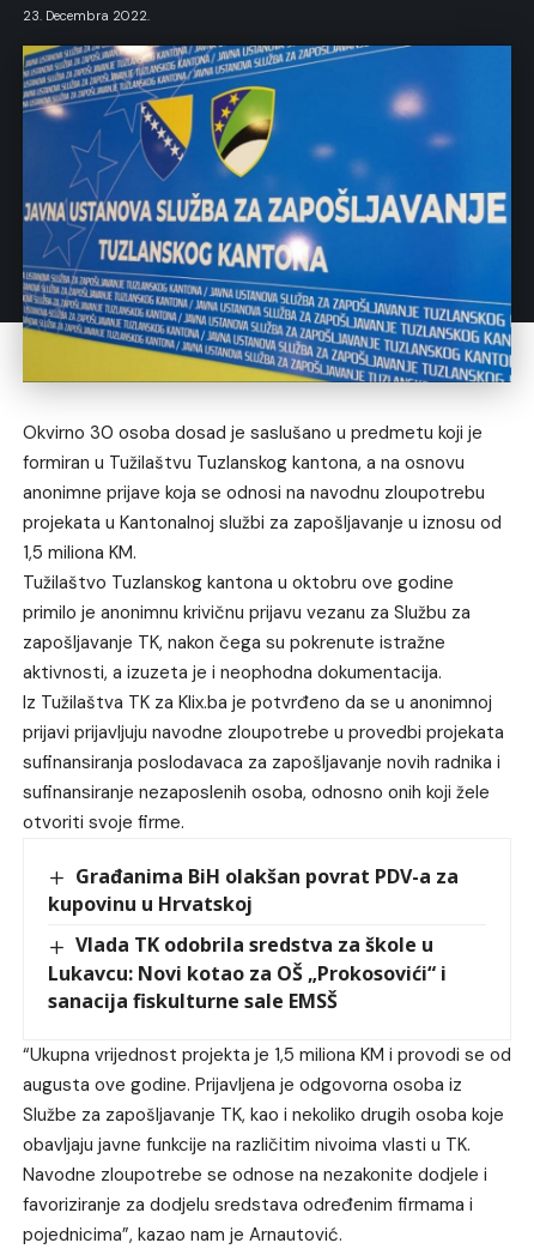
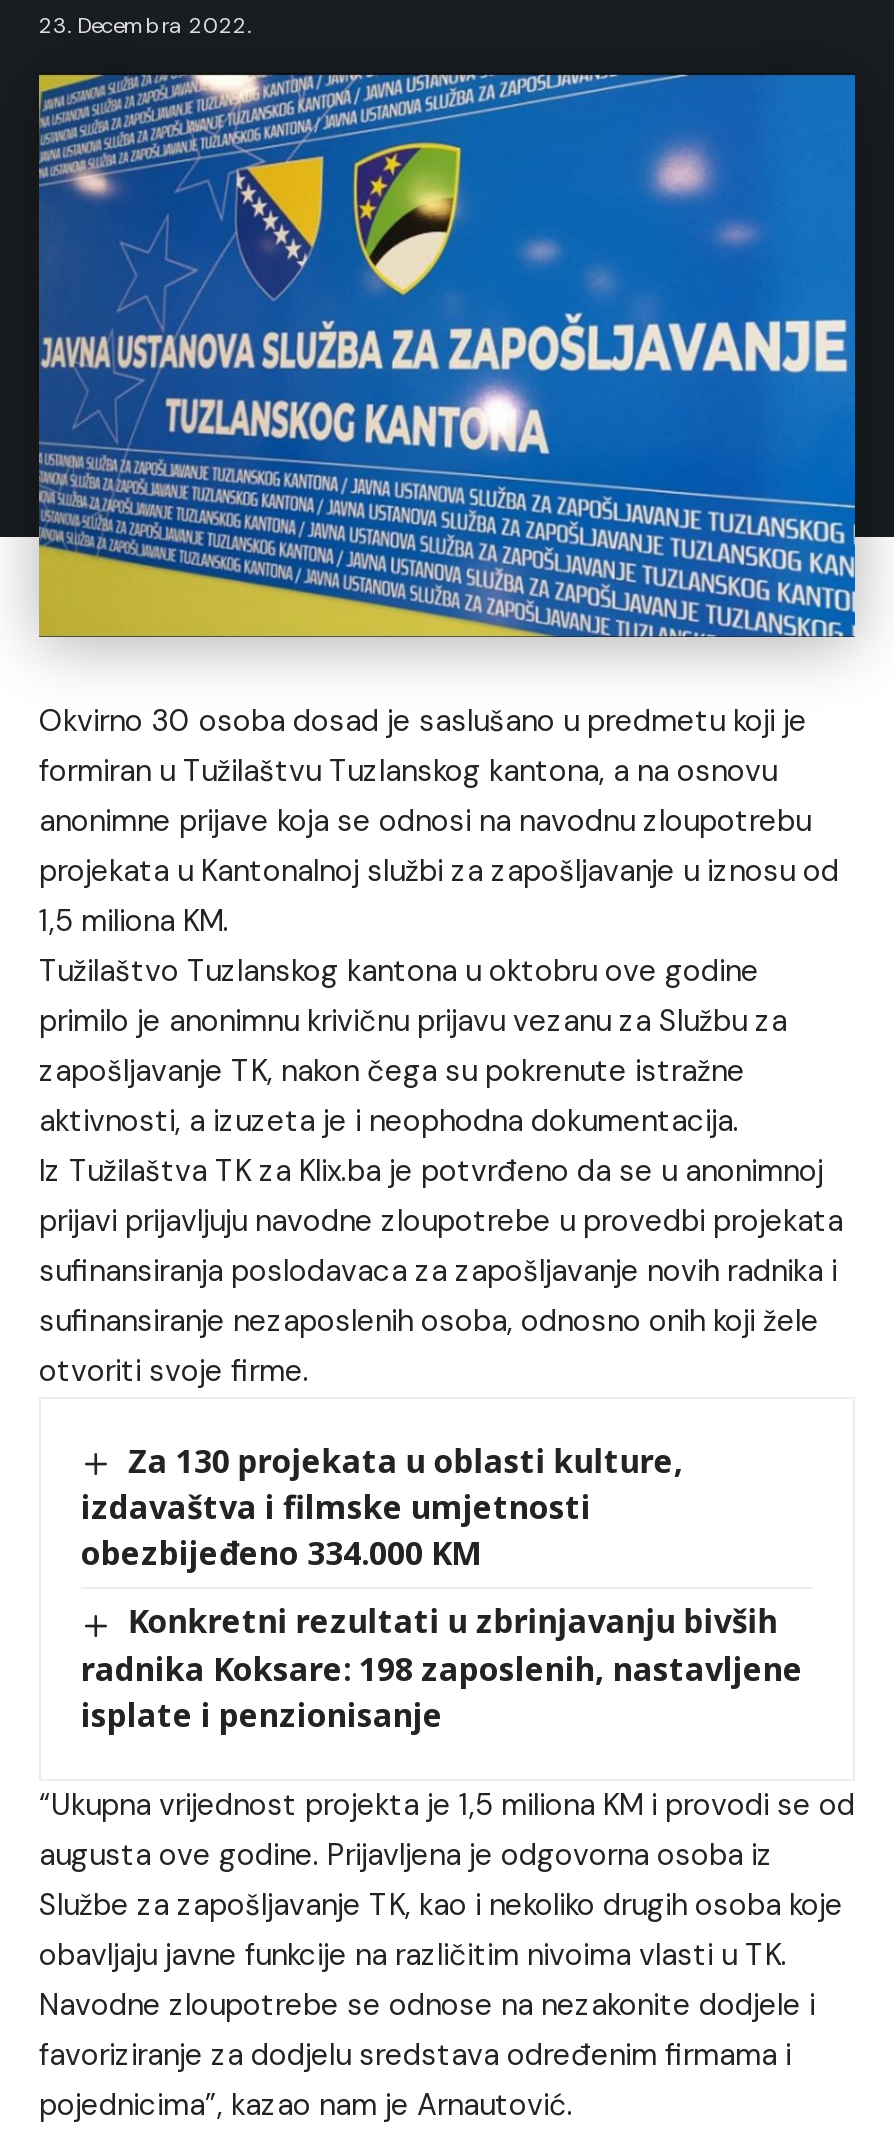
[48,863,459,917] Građanima BiH olakšan povrat PDV-a za | kupovinu u Hrvatskoj -> [81,1440,684,1576] Za 130 projekata u oblasti kulture, | izdavaštva i filmske umjetnosti | obezbijeđeno 334.000 KM
[48,932,447,1013] Vlada TK odobrila sredstva za škole u | Lukavcu: Novi kotao za OŠ „Prokosovići“ i | sanacija fiskulturne sale EMSŠ -> [81,1600,803,1736] Konkretni rezultati u zbrinjavanju bivših | radnika Koksare: 198 zaposlenih, nastavljene | isplate i penzionisanje

